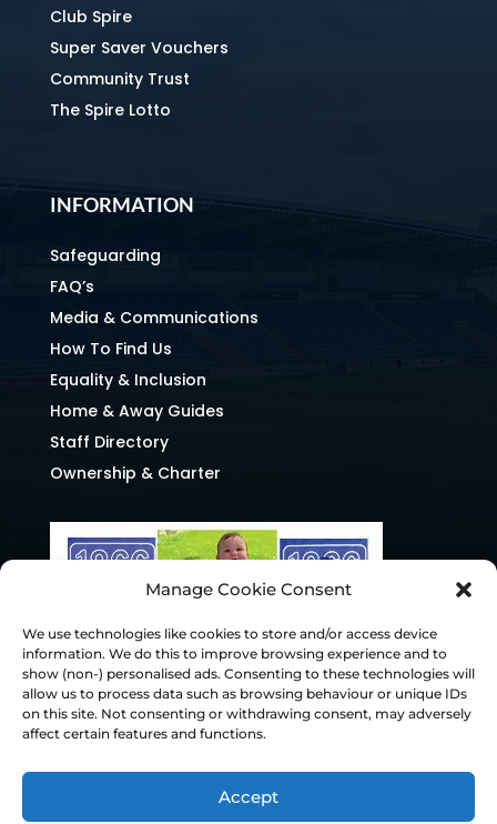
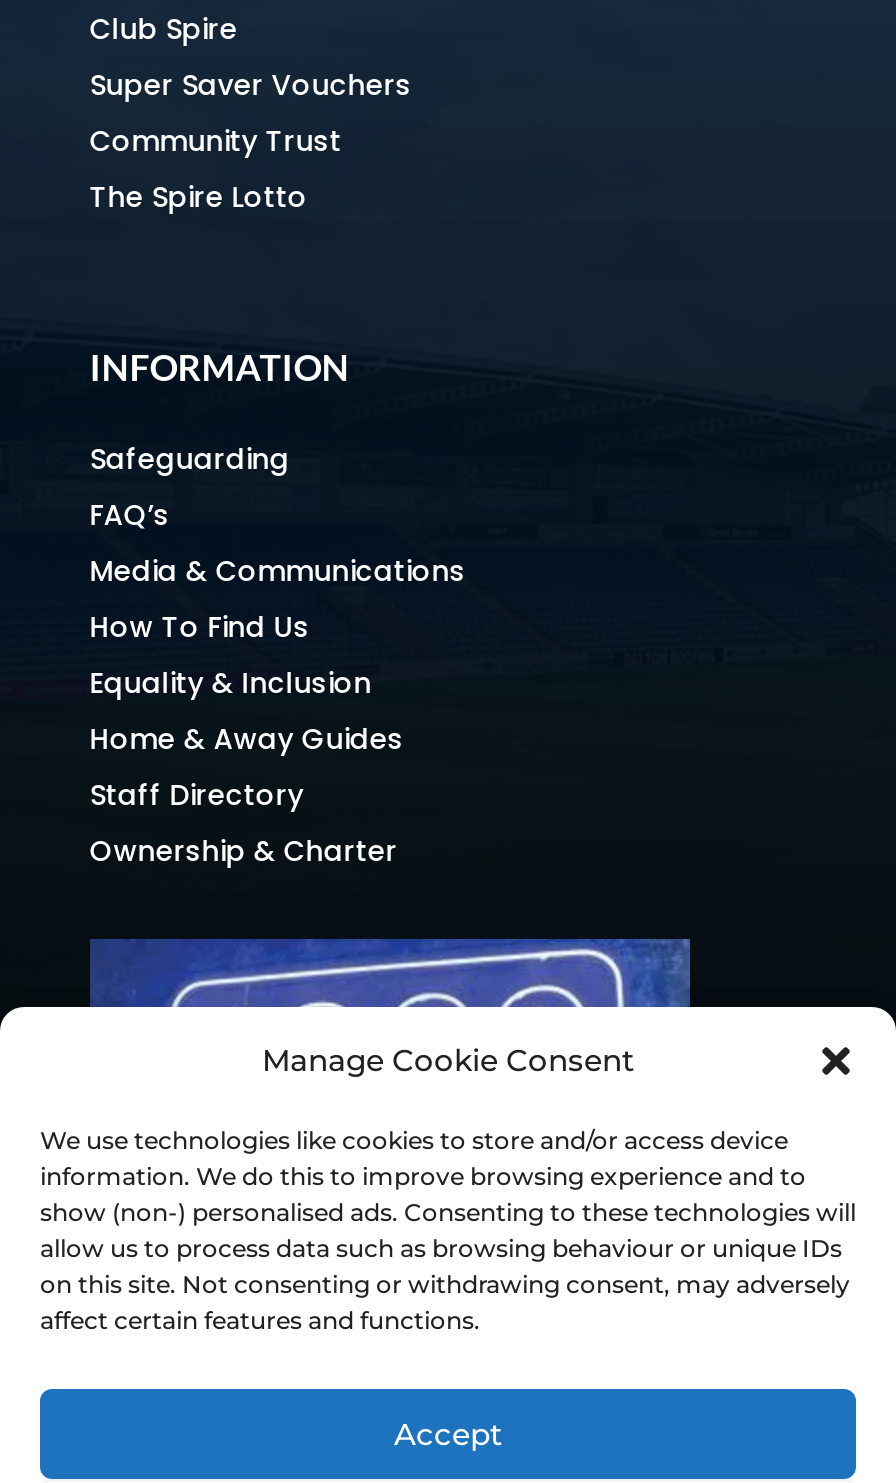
[49,521,384,561] [image] -> [90,938,690,1010] [image]

